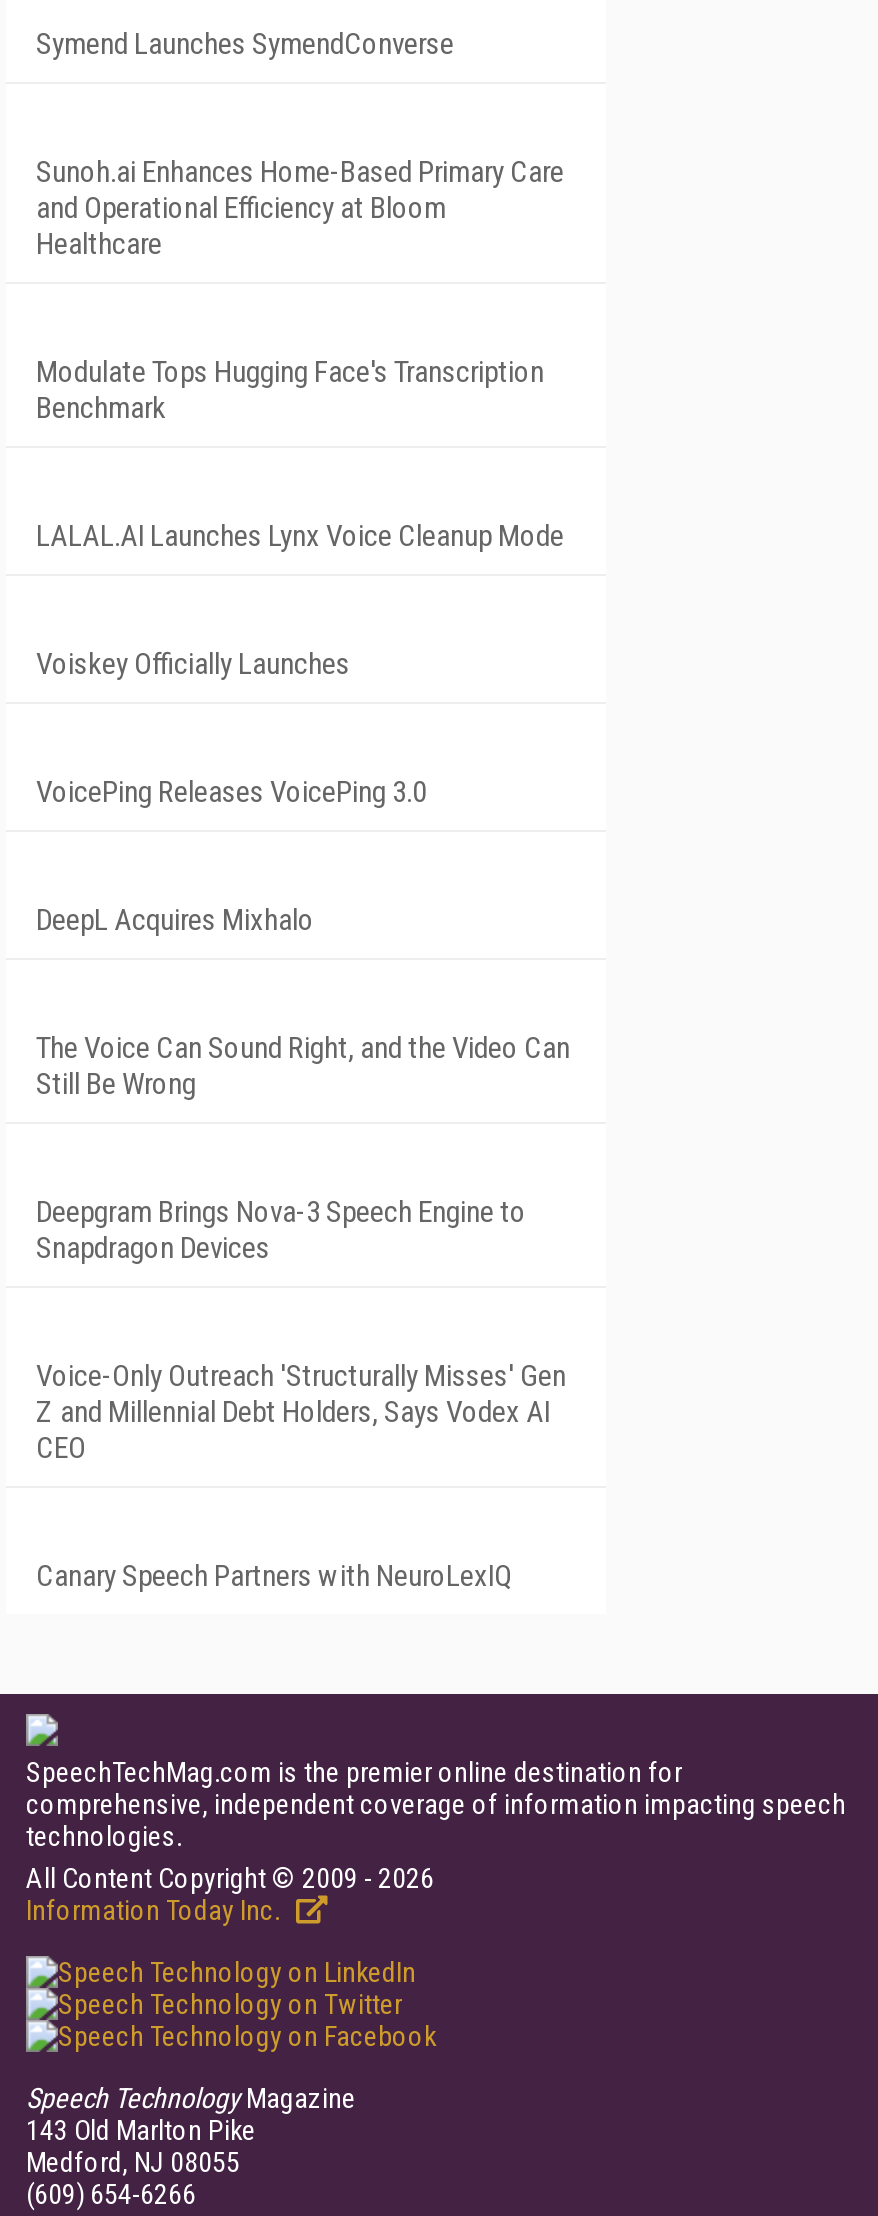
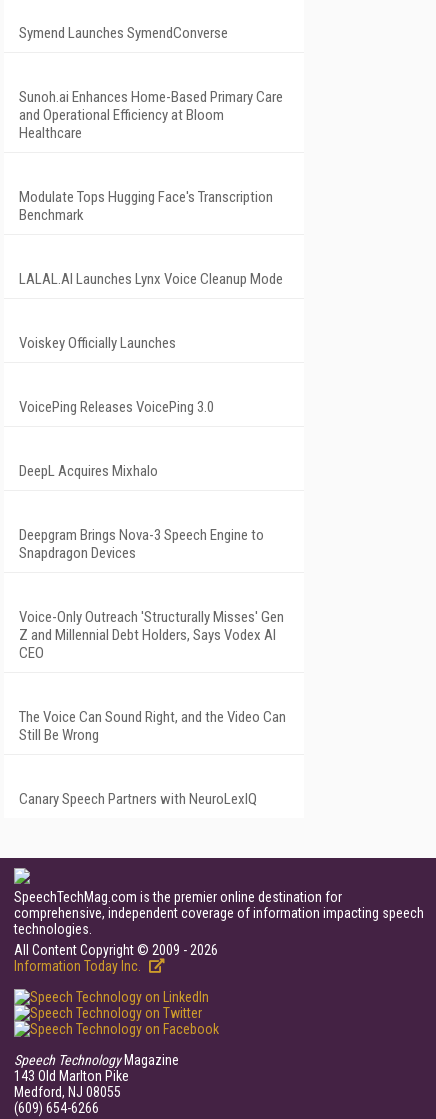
moved [36,1030,570,1102] -> [19,708,286,744]: The Voice Can Sound Right, and the Video Can | Still Be Wrong
moved [36,1194,566,1466] -> [19,526,284,662]: Deepgram Brings Nova-3 Speech Engine to | Snapdragon Devices | Voice-Only Outreach 'Structurally Misses' Gen | Z and Millennial Debt Holders, Says Vodex AI | CEO

